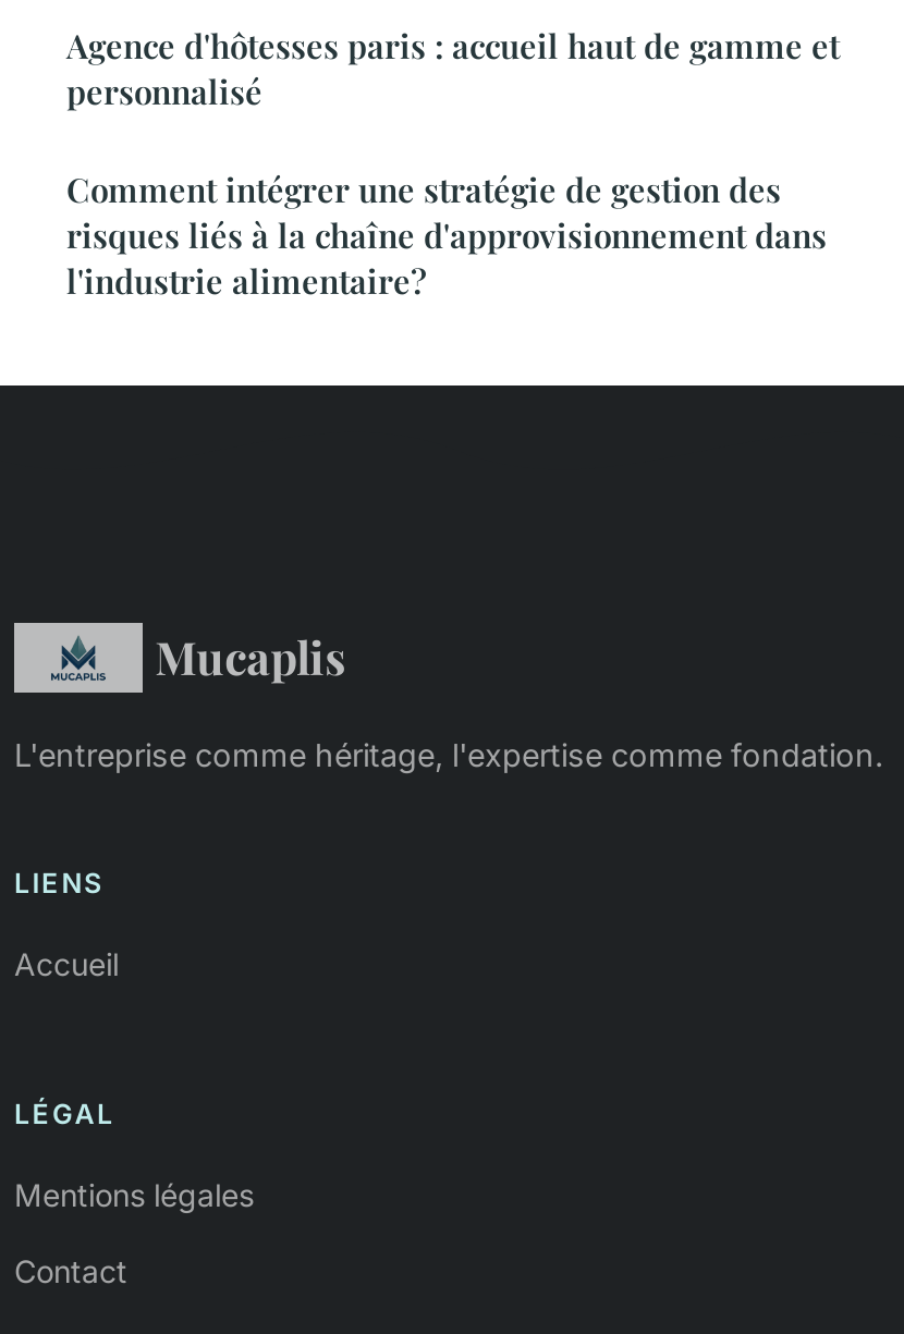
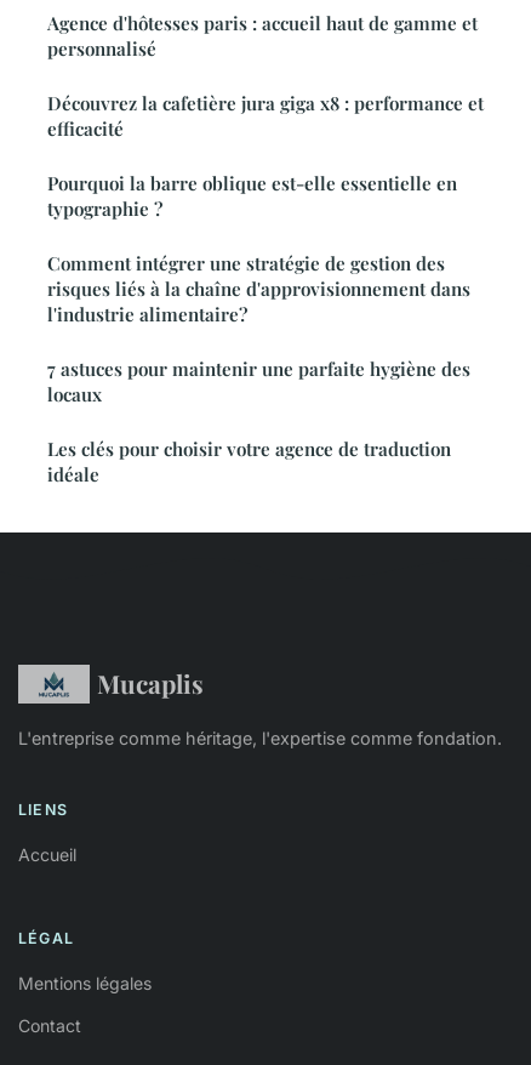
none -> [47,91,484,221] Découvrez la cafetière jura giga x8 : performance et | efficacité | Pourquoi la barre oblique est-elle essentielle en | typographie ?
none -> [47,357,470,486] 7 astuces pour maintenir une parfaite hygiène des | locaux | Les clés pour choisir votre agence de traduction | idéale

